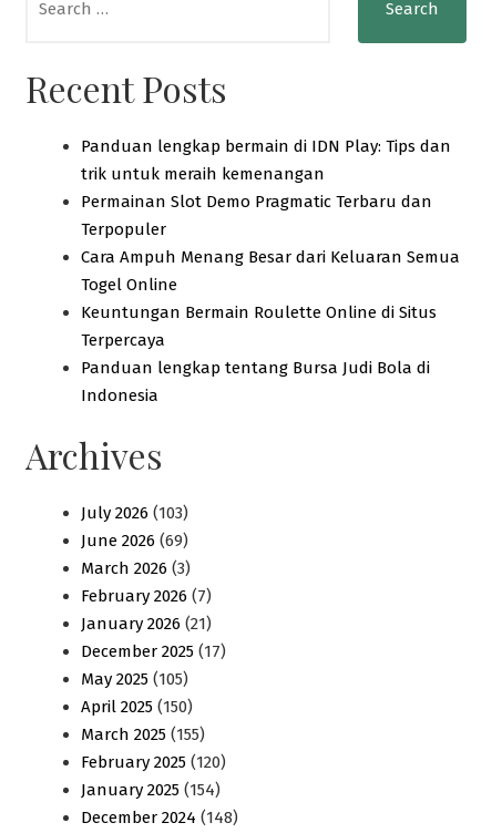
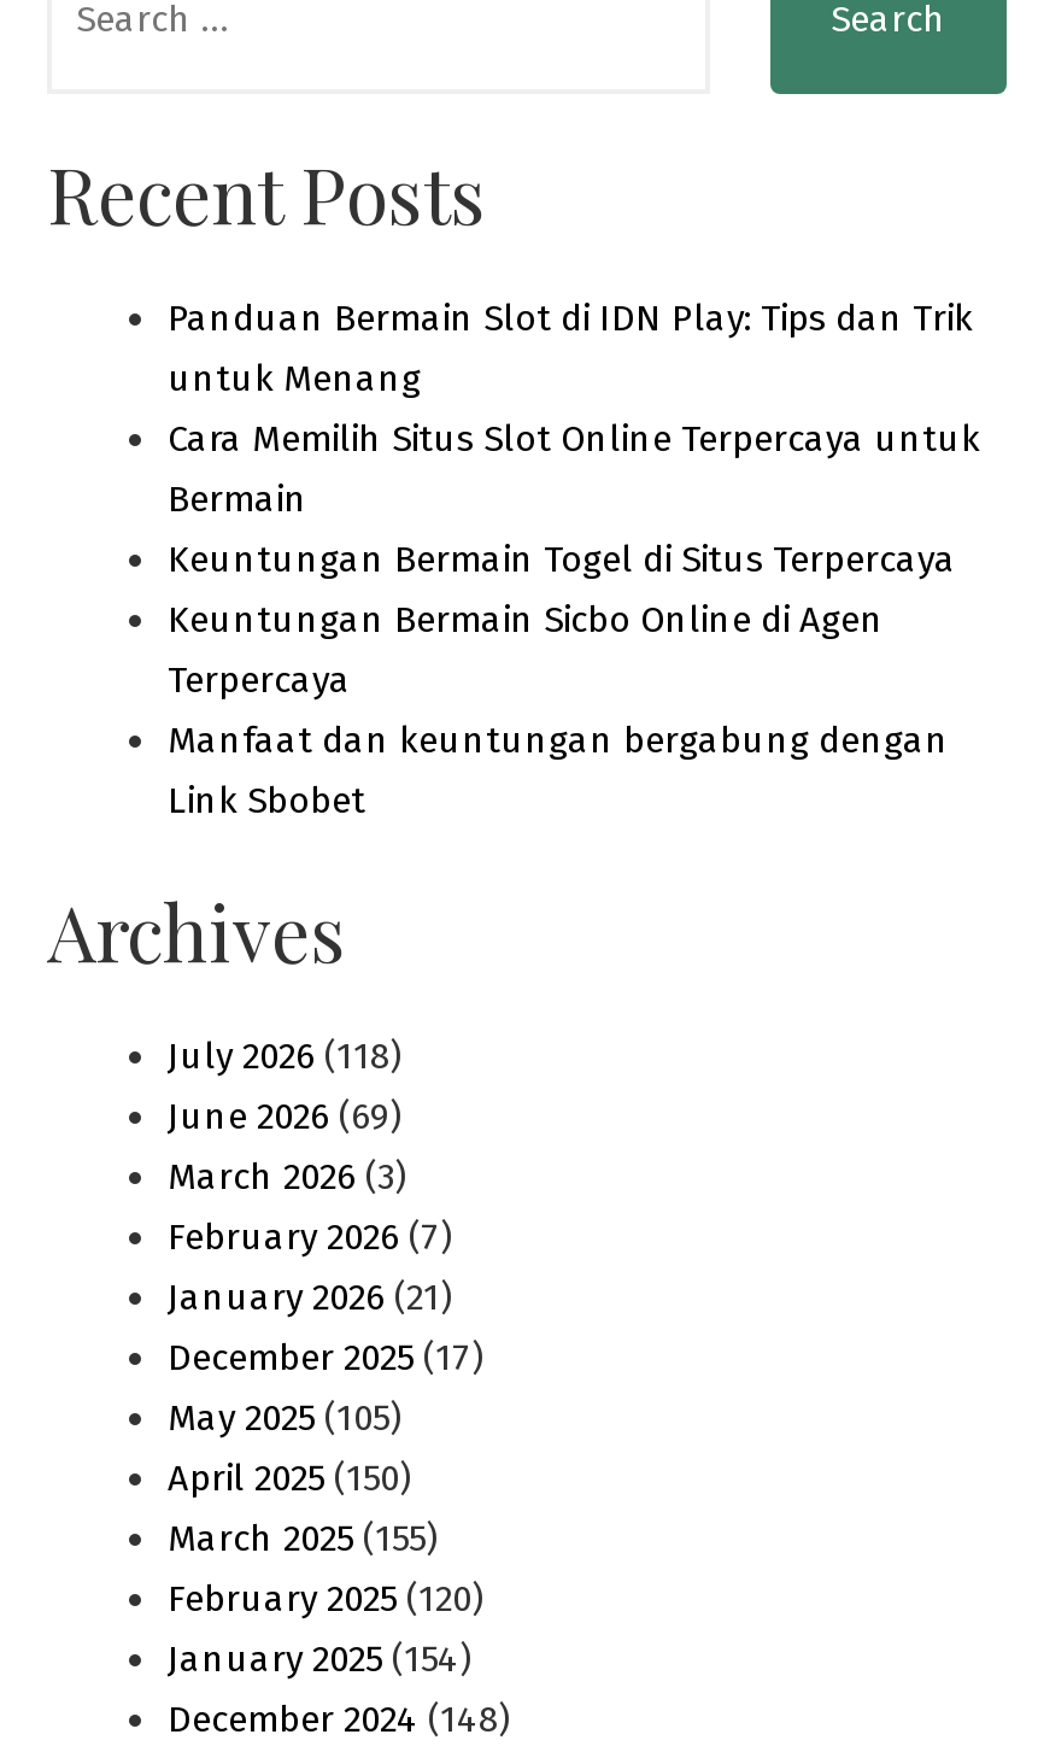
[81,136,460,322] Panduan lengkap bermain di IDN Play: Tips dan | trik untuk meraih kemenangan | Permainan Slot Demo Pragmatic Terbaru dan | Terpopuler | Cara Ampuh Menang Besar dari Keluaran Semua | Togel Online | Keuntungan Bermain Roulette Online di Situs -> [168,296,980,641] Panduan Bermain Slot di IDN Play: Tips dan Trik | untuk Menang | Cara Memilih Situs Slot Online Terpercaya untuk | Bermain | Keuntungan Bermain Togel di Situs Terpercaya | Keuntungan Bermain Sicbo Online di Agen
[81,357,430,405] Panduan lengkap tentang Bursa Judi Bola di | Indonesia -> [168,718,949,821] Manfaat dan keuntungan bergabung dengan | Link Sbobet
[81,502,188,522] July 2026 (103) -> [168,1034,401,1077] July 2026 (118)

